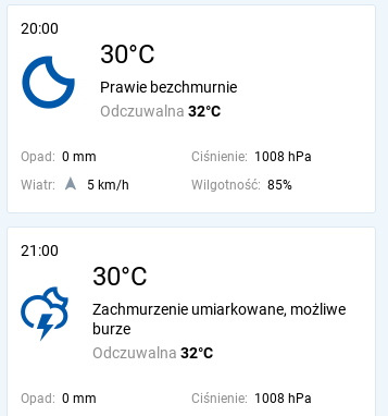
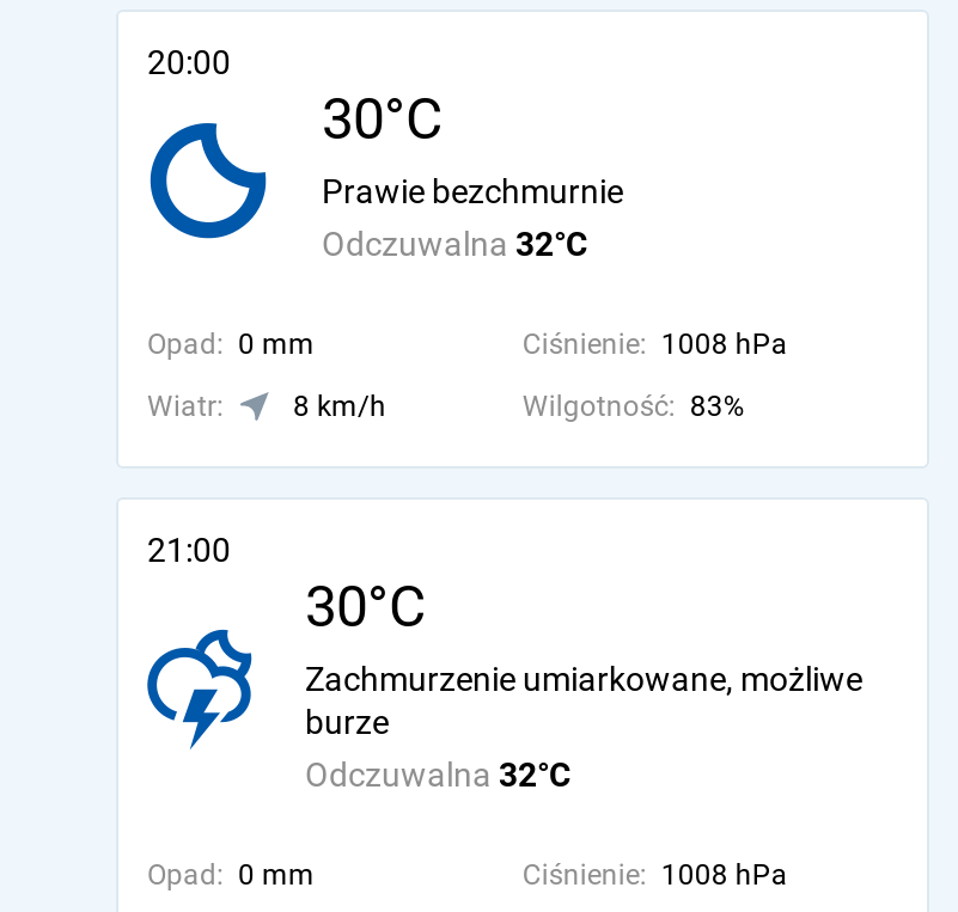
[87,178,129,193] 5 km/h -> [293,390,386,423] 8 km/h
[191,178,292,193] Wilgotność: 85% -> [522,390,745,423] Wilgotność: 83%

